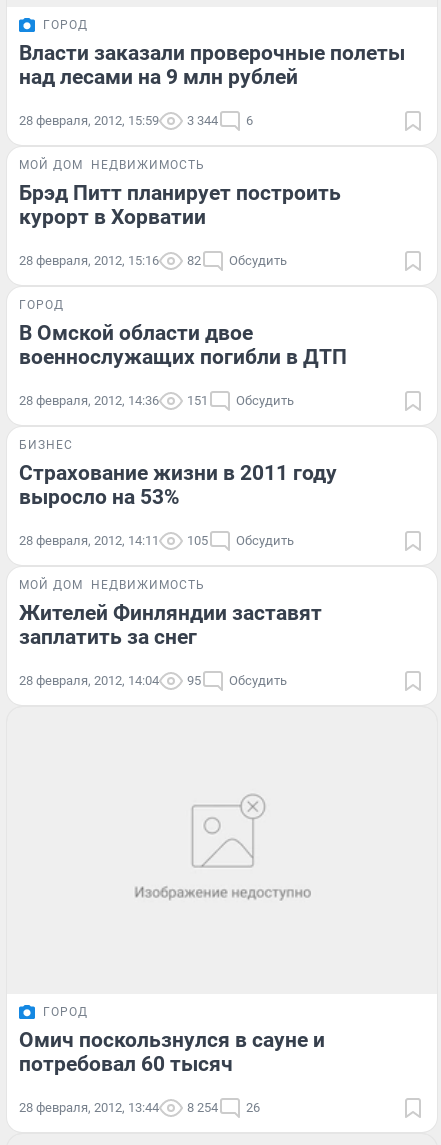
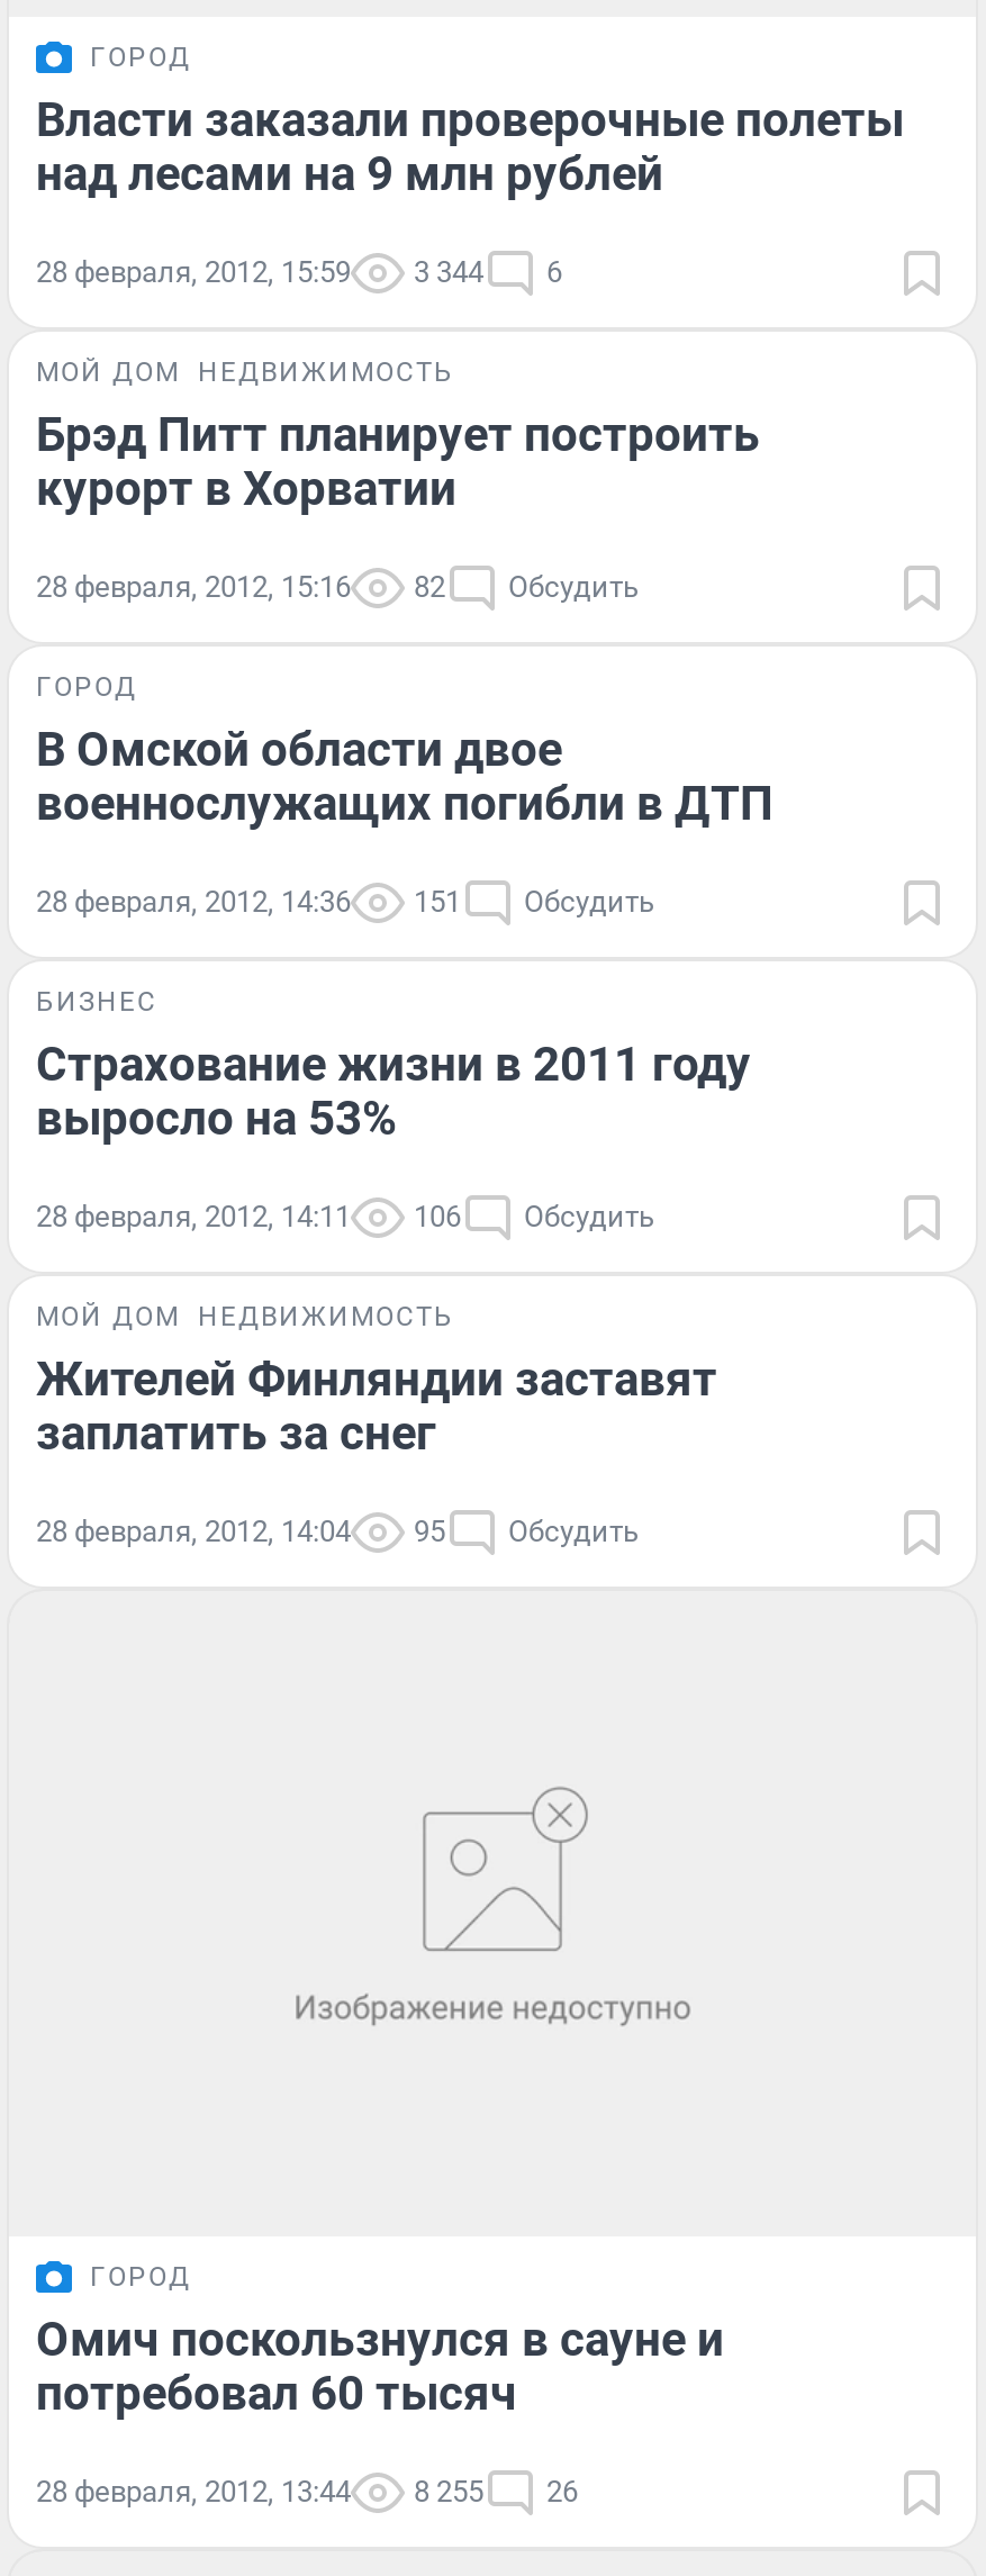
[19,533,294,548] 28 февраля, 2012, 14:11 105 Обсудить -> [36,1200,654,1233] 28 февраля, 2012, 14:11 106 Обсудить
[19,1099,260,1114] 28 февраля, 2012, 13:44 8 254 26 -> [36,2474,578,2507] 28 февраля, 2012, 13:44 8 255 26

